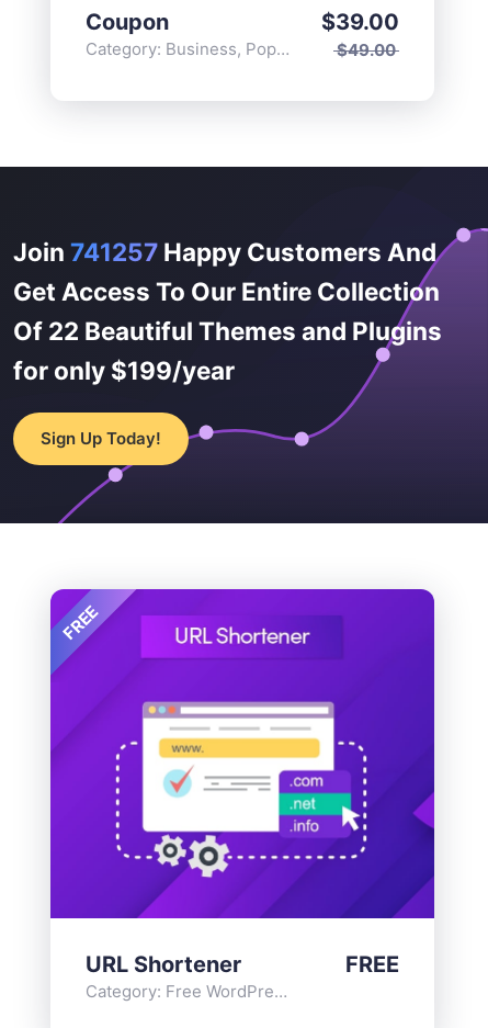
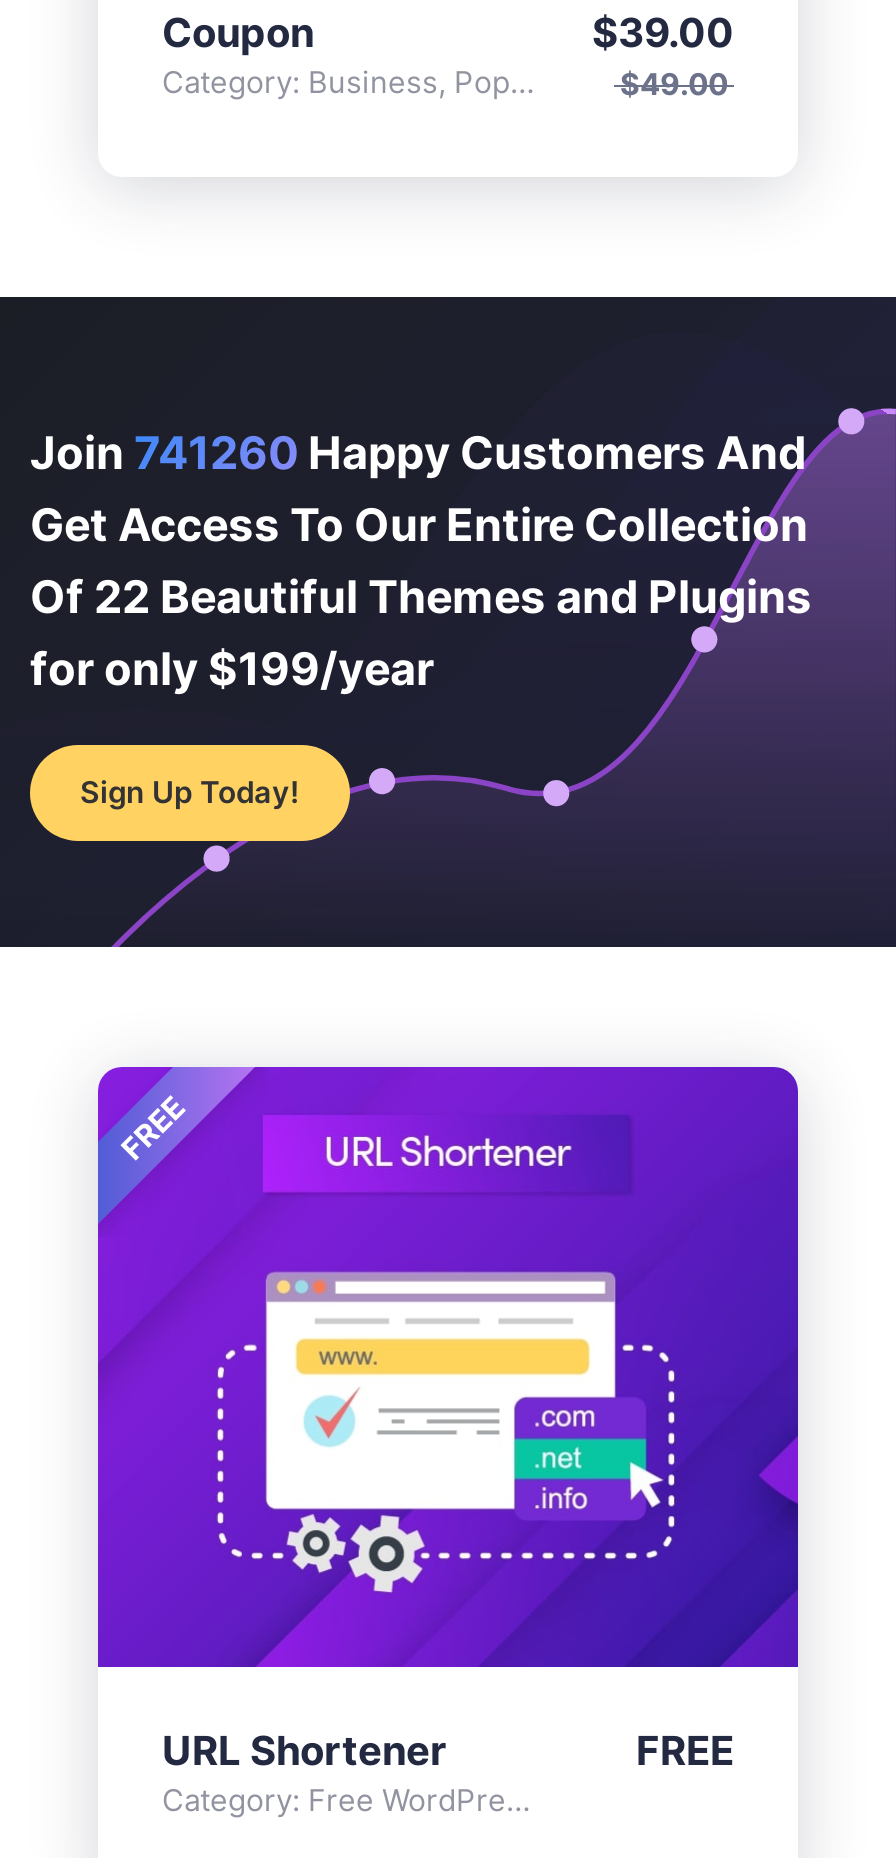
[13,237,436,267] Join 741257 Happy Customers And -> [30,426,806,480] Join 741260 Happy Customers And

